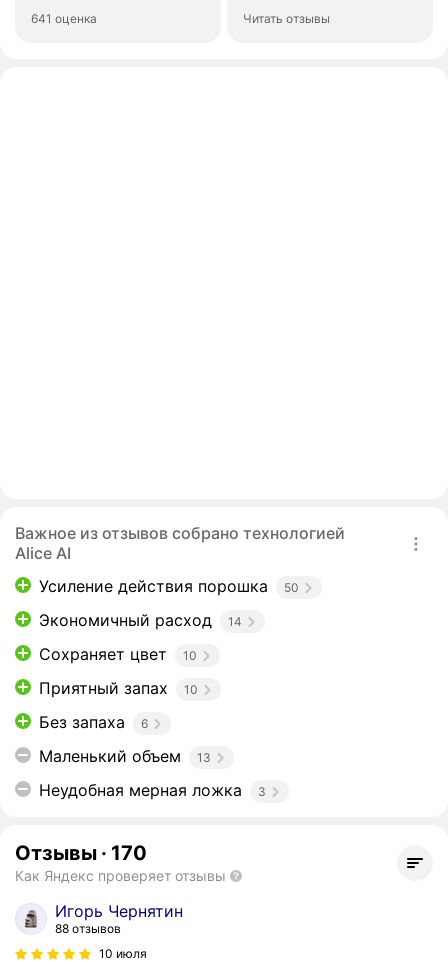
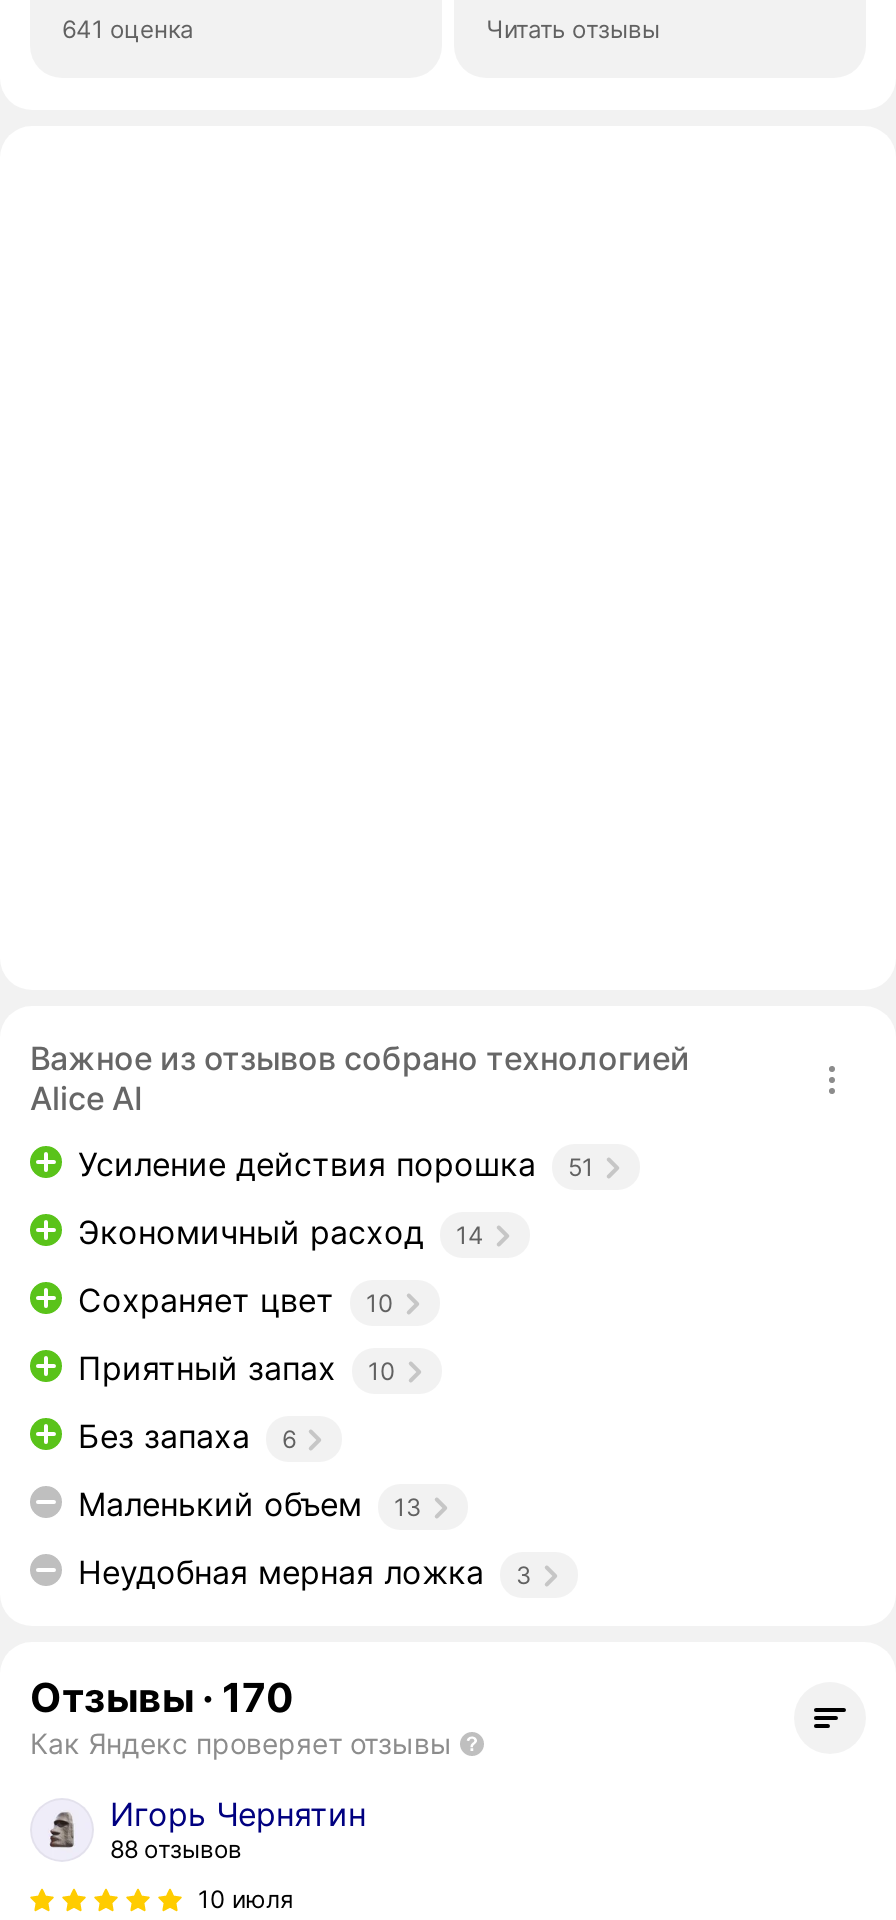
[39,576,299,596] Усиление действия порошка 50 -> [78,1144,594,1184] Усиление действия порошка 51

